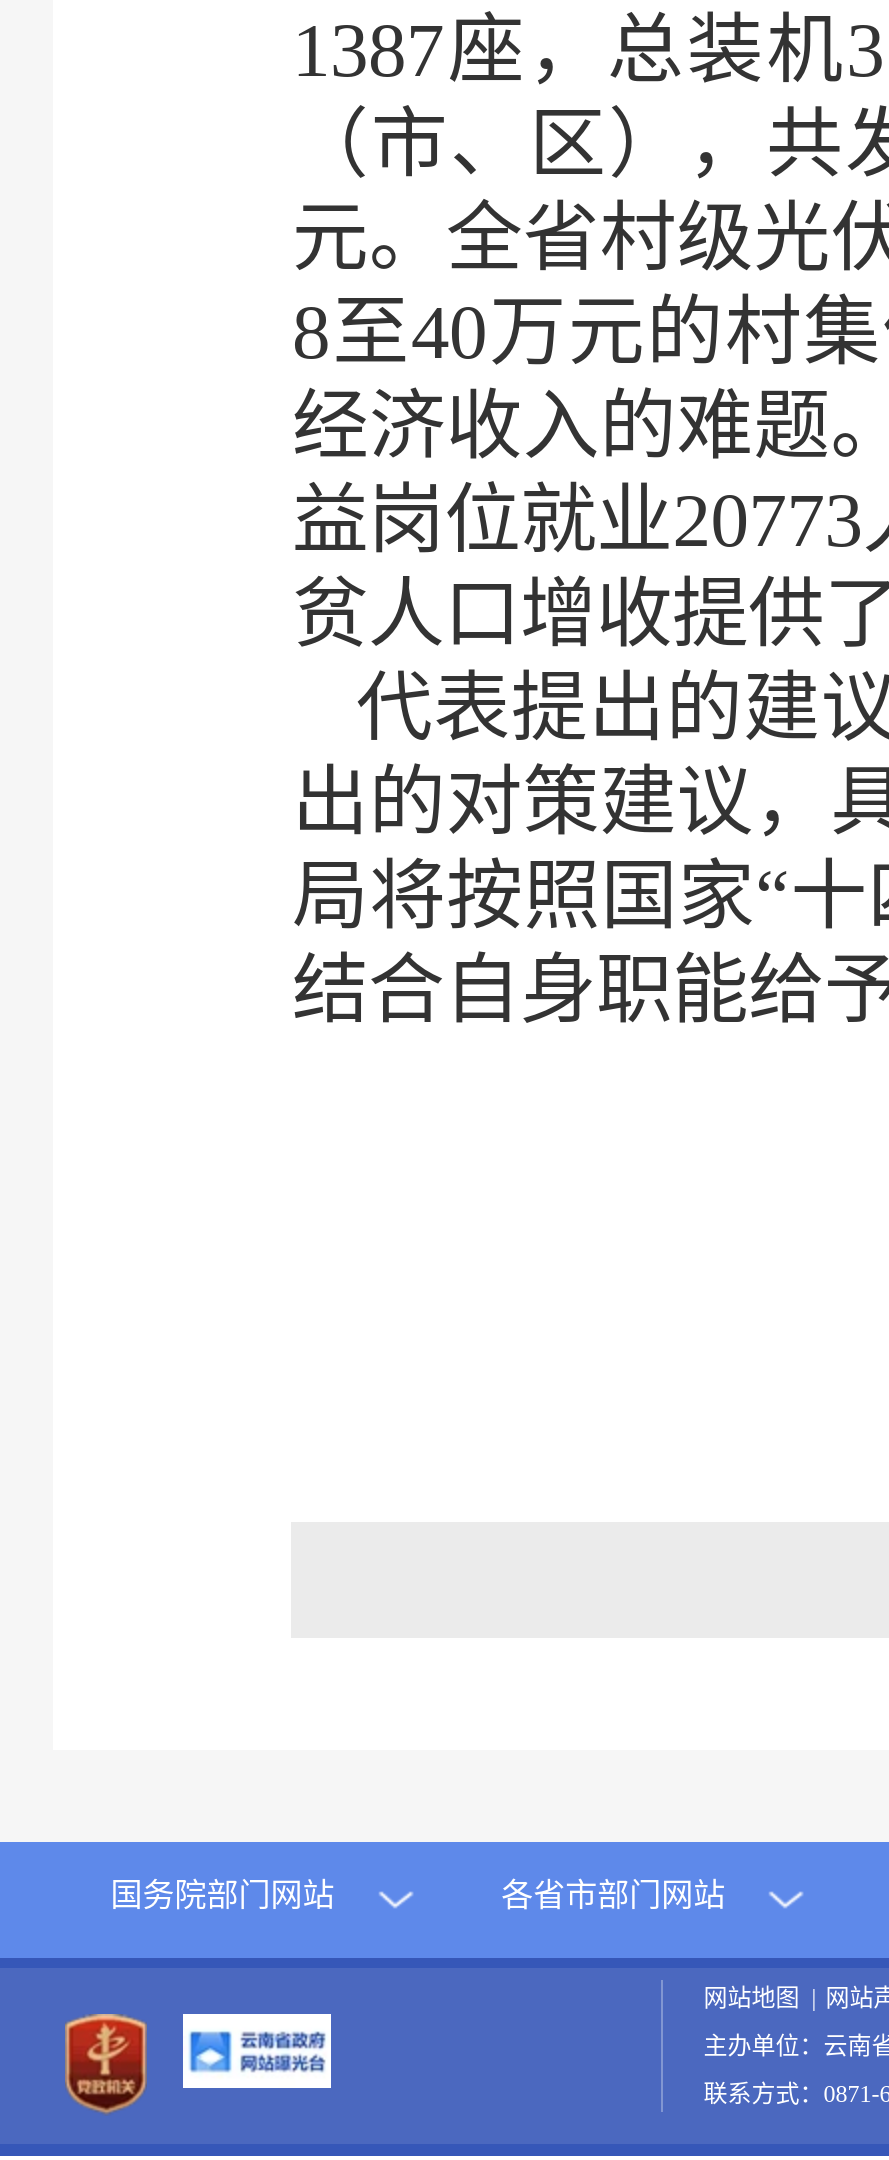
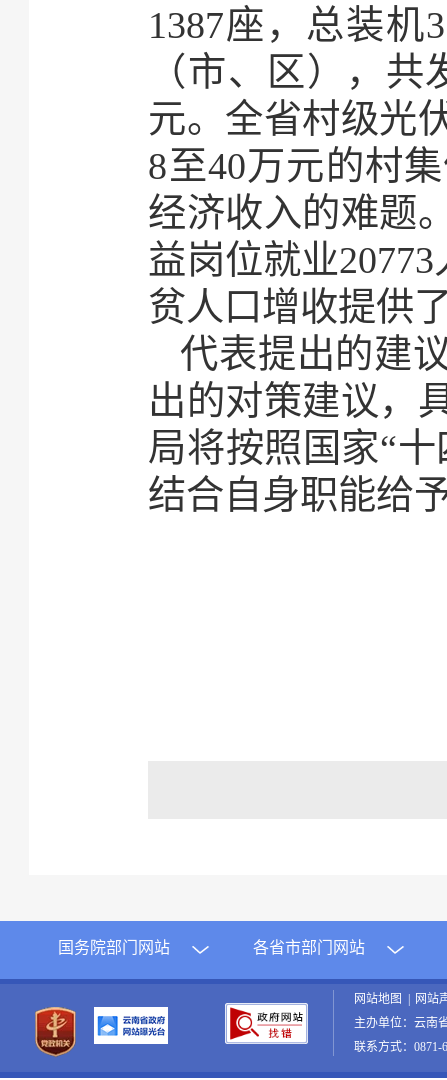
none -> [224,1002,309,1045] [image]

